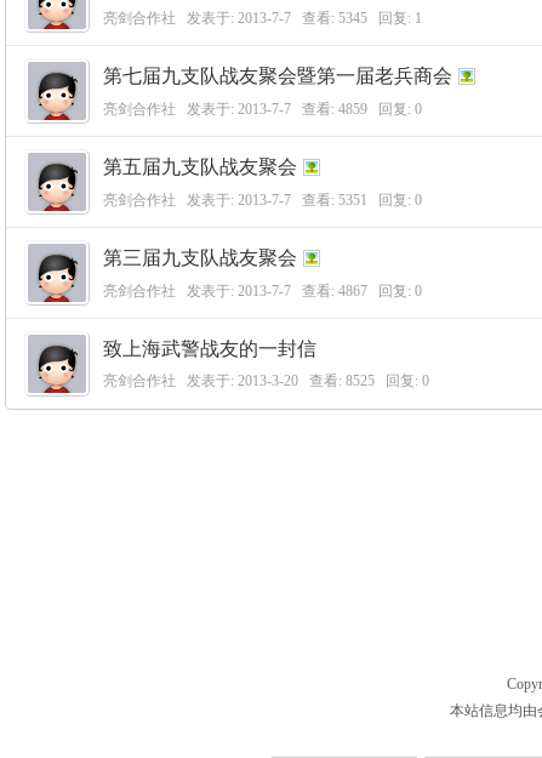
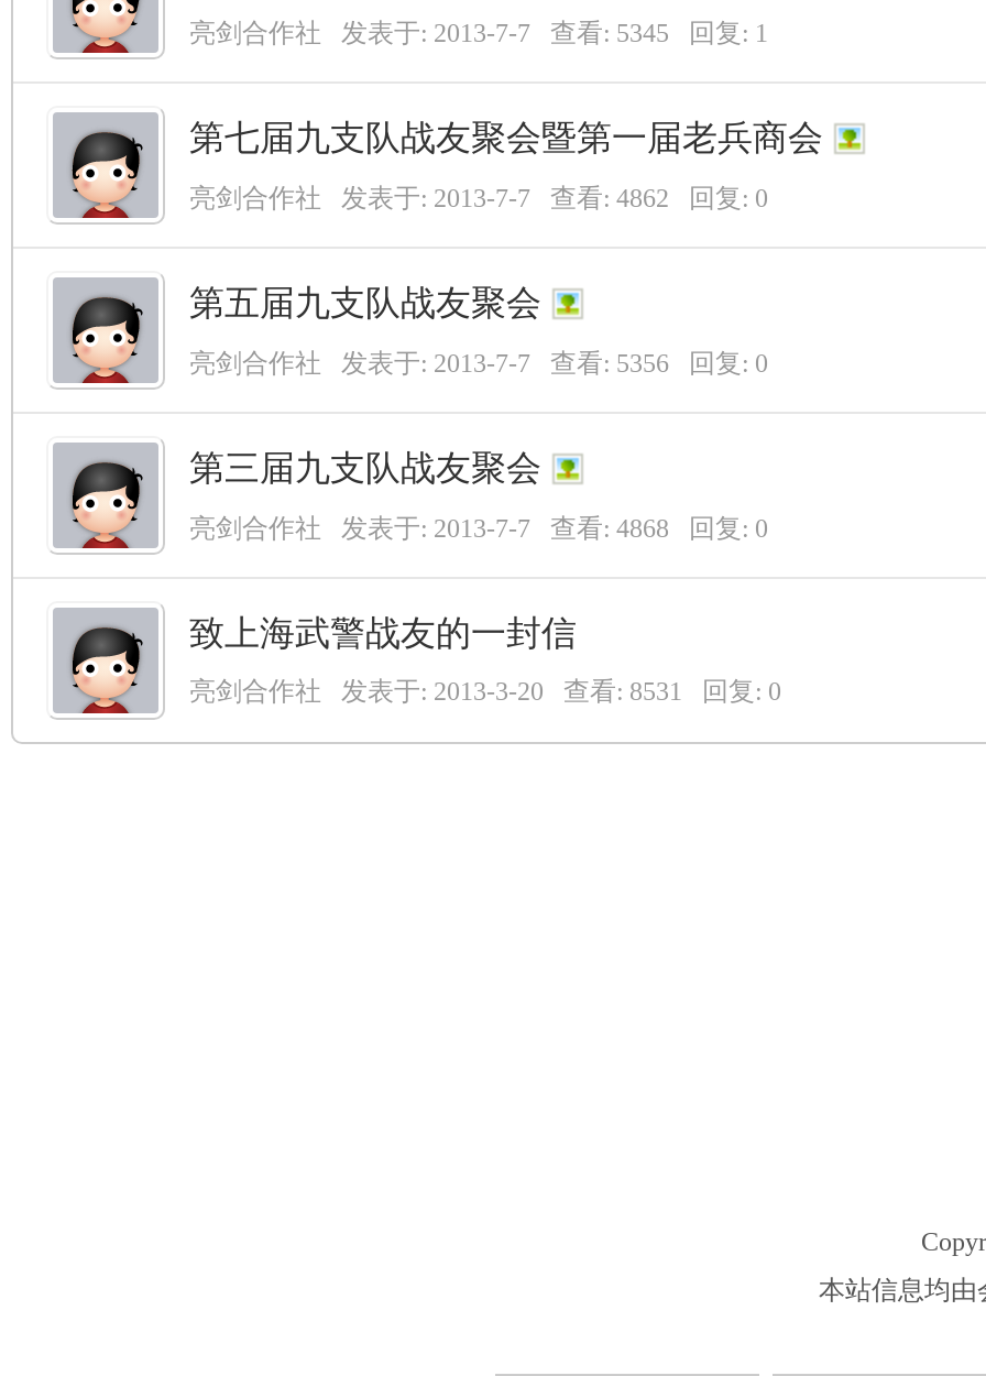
[103,100,422,117] 亮剑合作社发表于: 2013-7-7查看: 4859 回复: 0 -> [189,182,768,213] 亮剑合作社发表于: 2013-7-7查看: 4862 回复: 0
[103,191,422,208] 亮剑合作社发表于: 2013-7-7查看: 5351 回复: 0 -> [189,347,768,378] 亮剑合作社发表于: 2013-7-7查看: 5356 回复: 0
[103,282,422,299] 亮剑合作社发表于: 2013-7-7查看: 4867 回复: 0 -> [189,513,768,543] 亮剑合作社发表于: 2013-7-7查看: 4868 回复: 0
[103,372,429,389] 亮剑合作社发表于: 2013-3-20查看: 8525 回复: 0 -> [189,676,781,707] 亮剑合作社发表于: 2013-3-20查看: 8531 回复: 0

